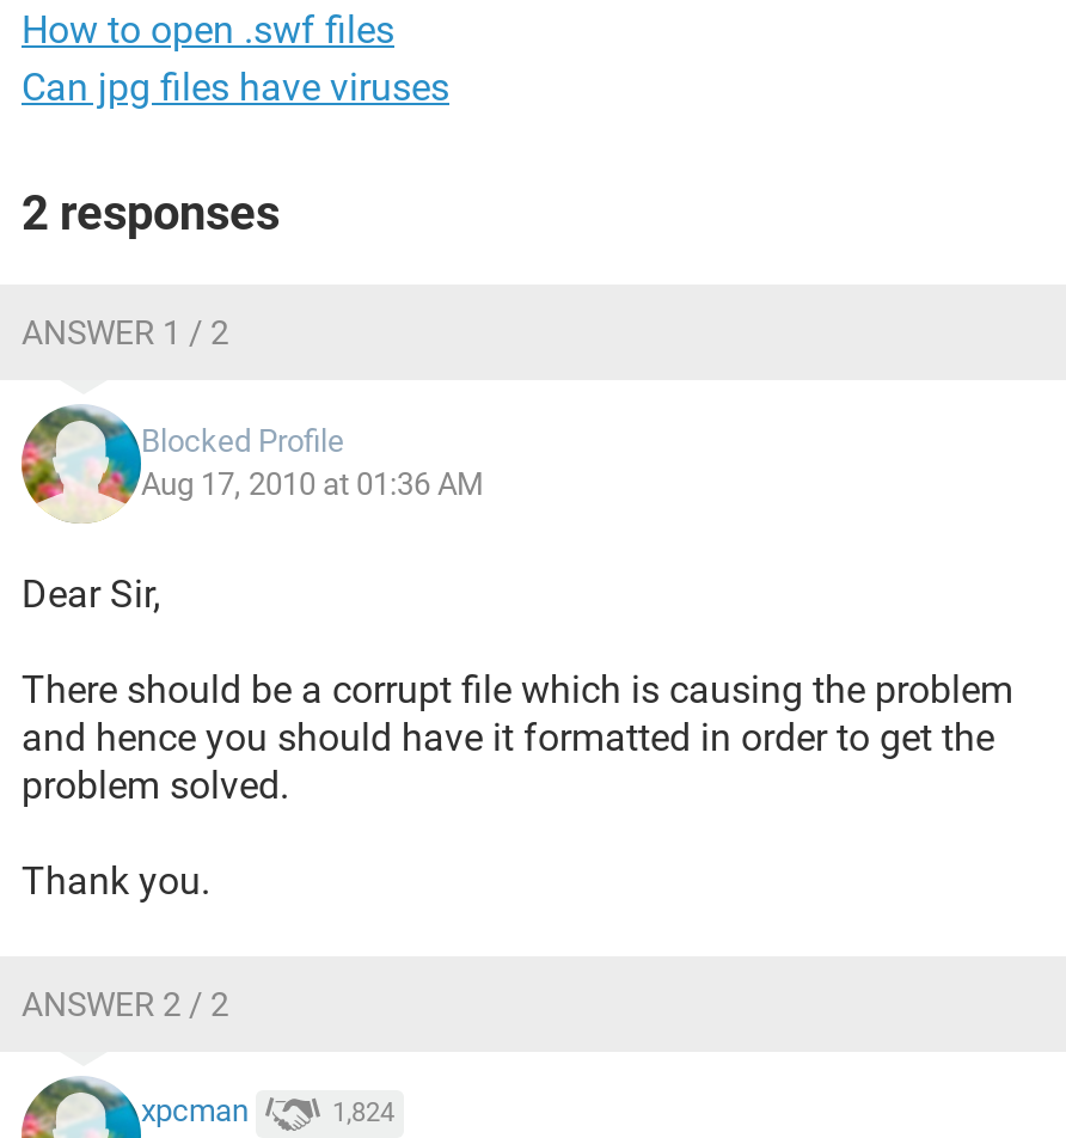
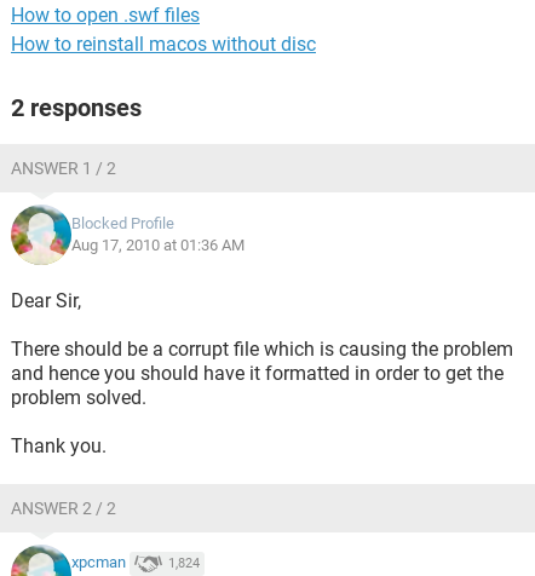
[22,65,449,110] Can jpg files have viruses -> [11,33,316,56] How to reinstall macos without disc

